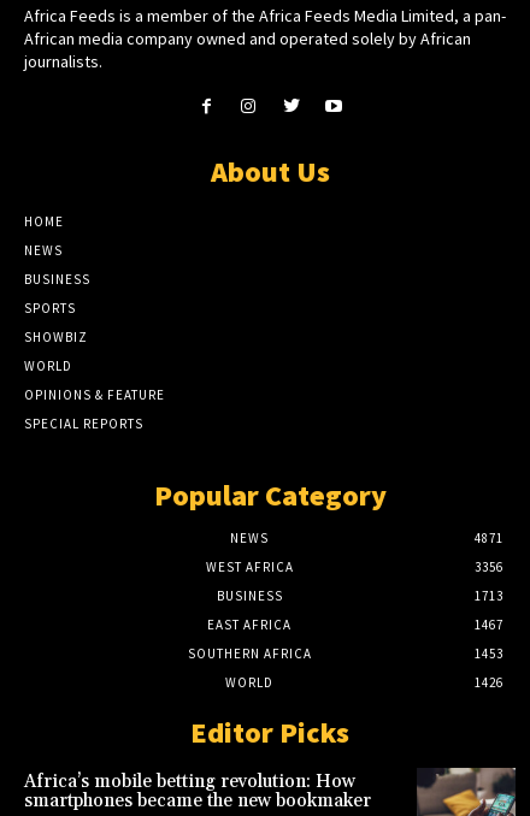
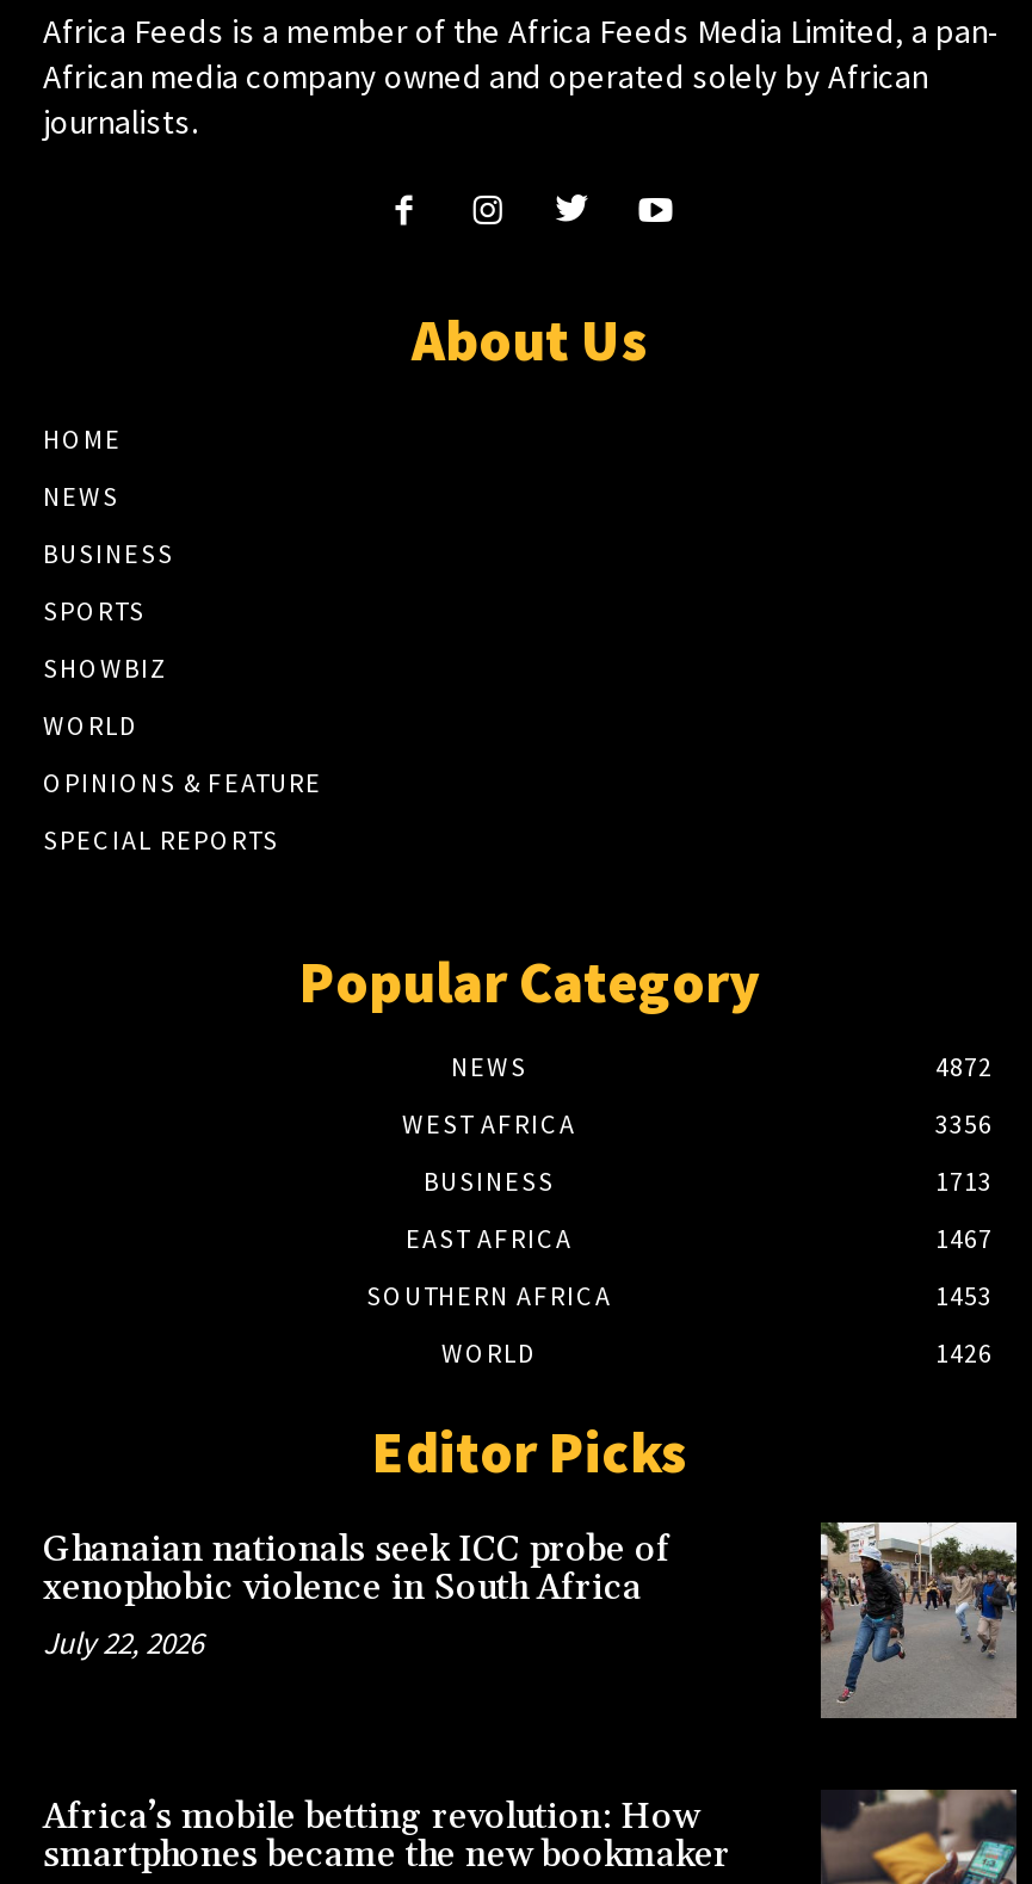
[475,530,503,547] 4871 -> [935,1051,993,1085] 4872
none -> [43,1528,671,1664] Ghanaian nationals seek ICC probe of | xenophobic violence in South Africa | July 22, 2026
none -> [818,1520,1019,1723] [image]

